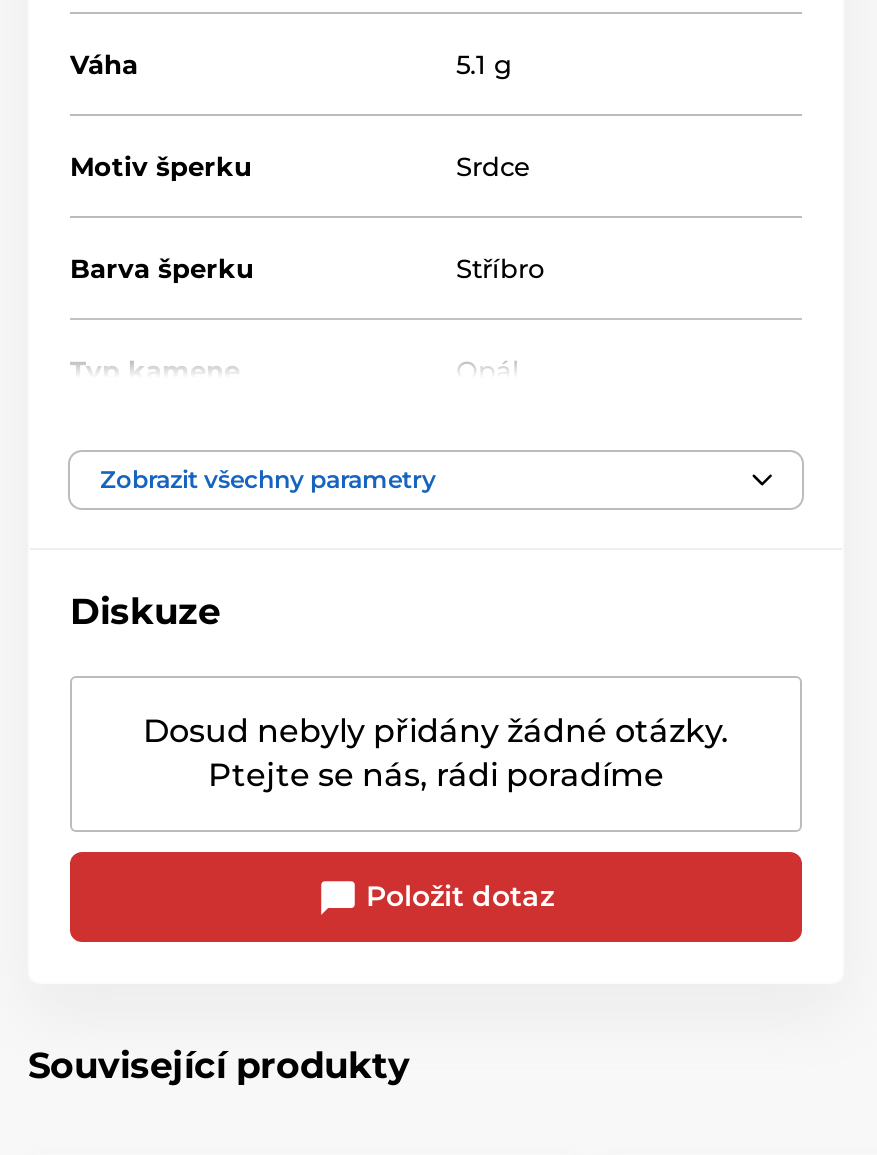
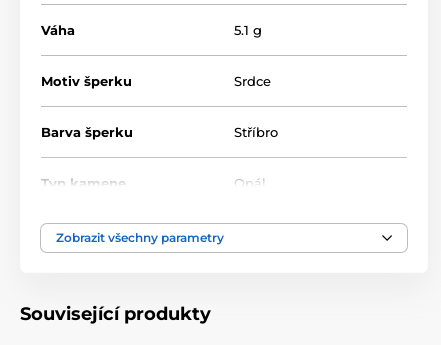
[70,589,729,913] Diskuze | Dosud nebyly přidány žádné otázky. | Ptejte se nás, rádi poradíme | Položit dotaz -> none

